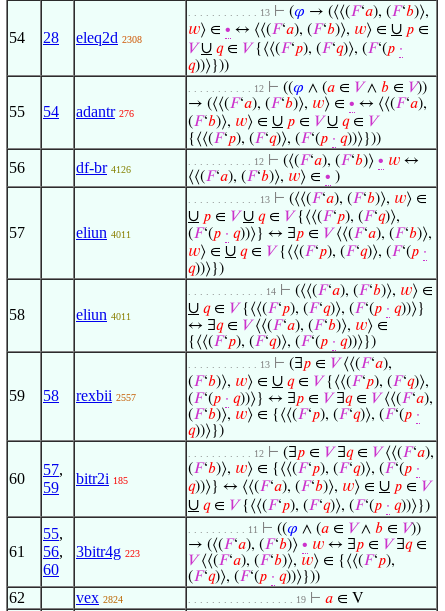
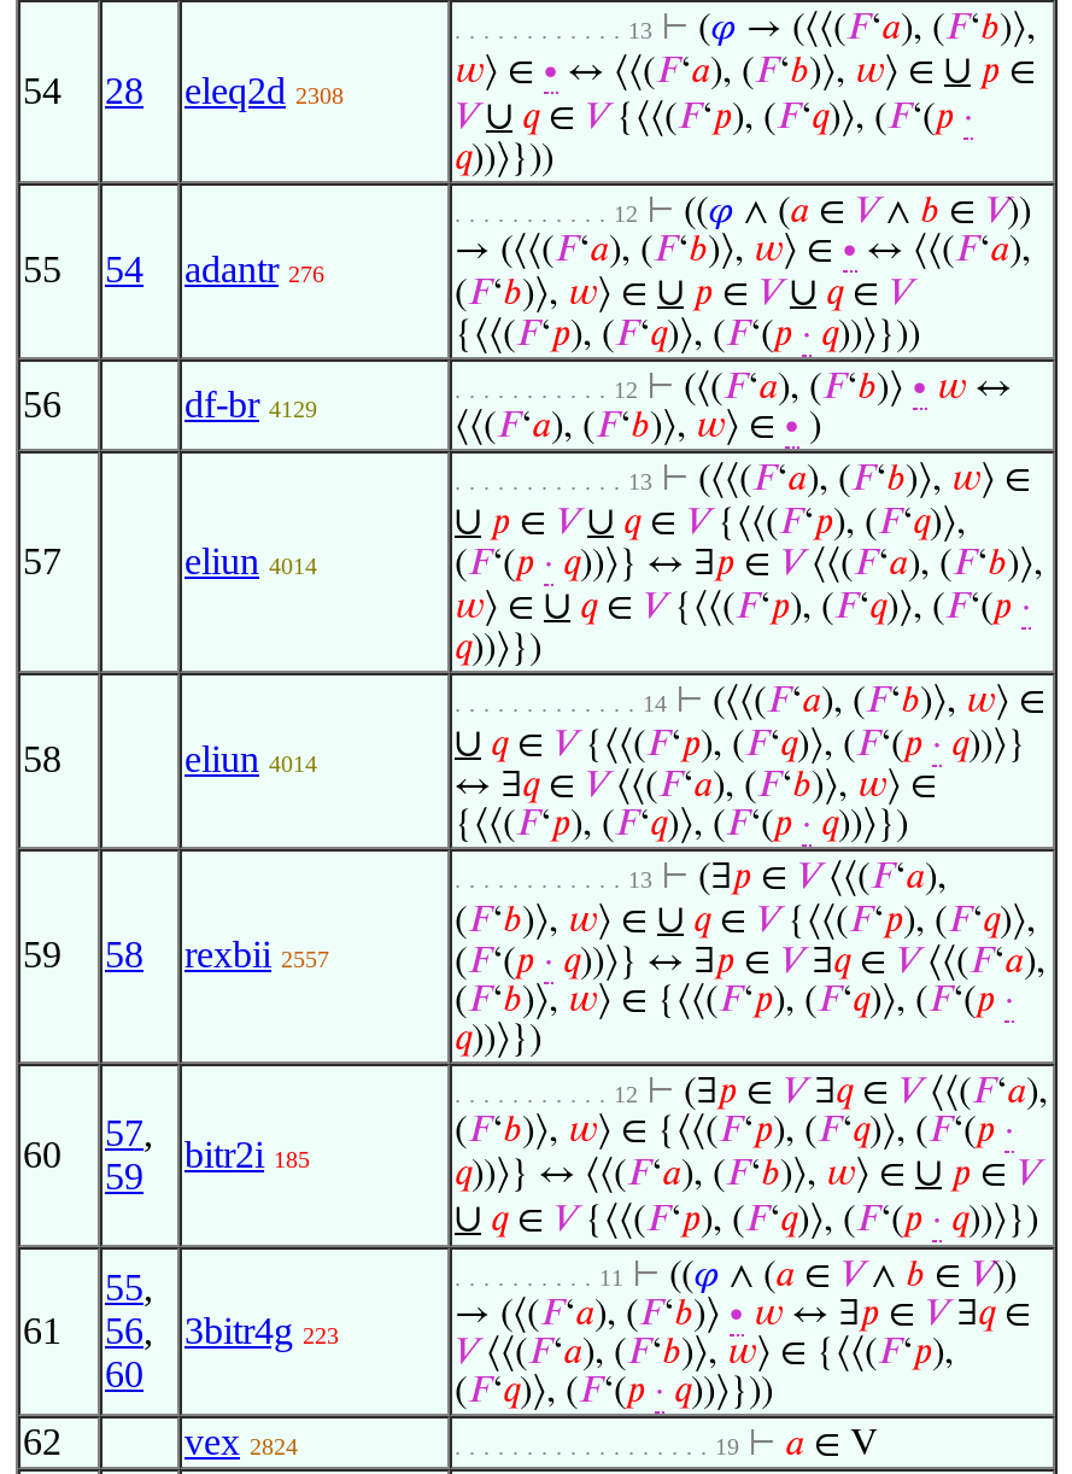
[76,159,131,176] df-br 4126 -> [184,384,317,425] df-br 4129
[76,224,131,241] eliun 4011 -> [184,540,317,581] eliun 4014
[76,306,131,323] eliun 4011 -> [184,738,317,779] eliun 4014

